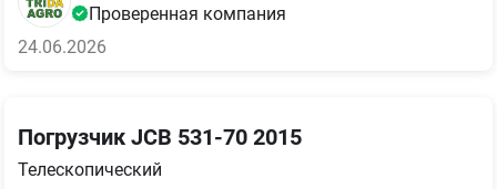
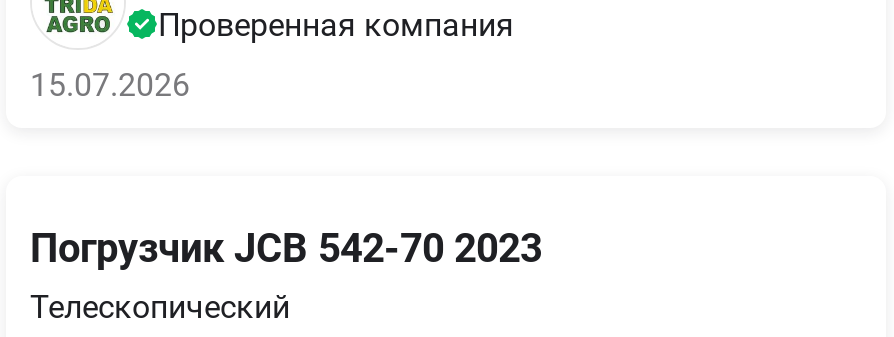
[18,36,106,57] 24.06.2026 -> [30,65,190,103] 15.07.2026
[18,123,302,150] Погрузчик JCB 531-70 2015 -> [30,223,542,271] Погрузчик JCB 542-70 2023

